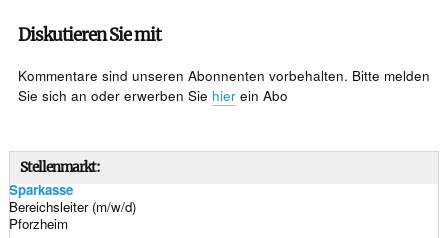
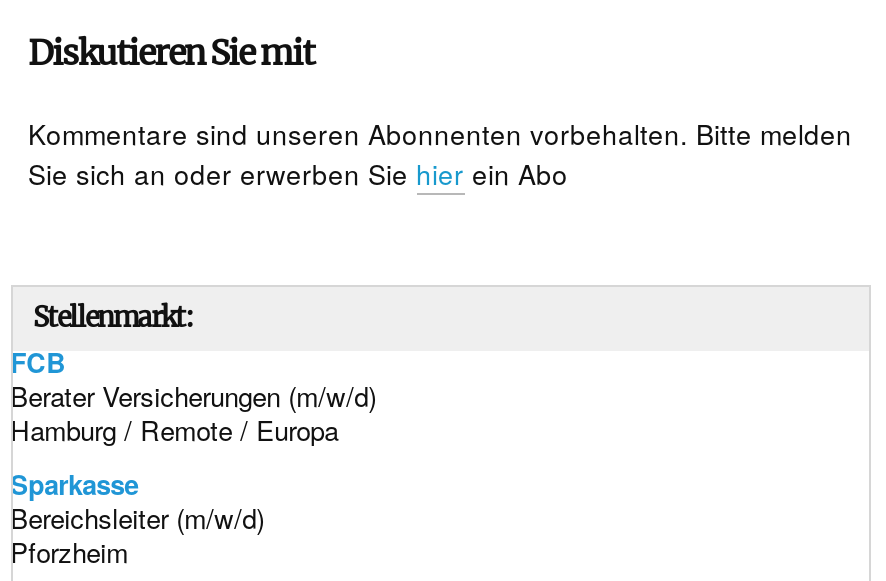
none -> [10,344,376,450] FCB | Berater Versicherungen (m/w/d) | Hamburg / Remote / Europa

